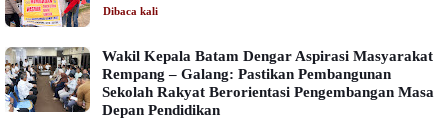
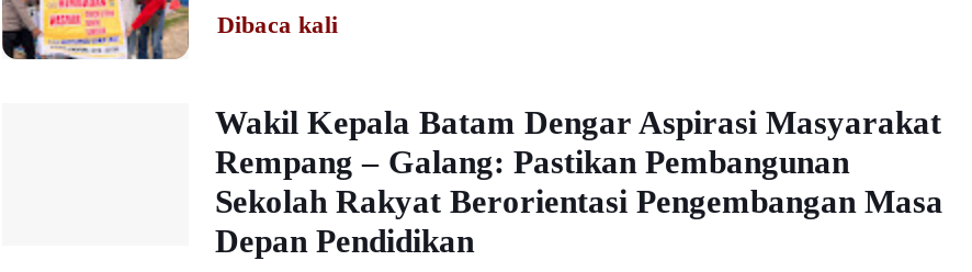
[4,46,91,113] [image] -> none

